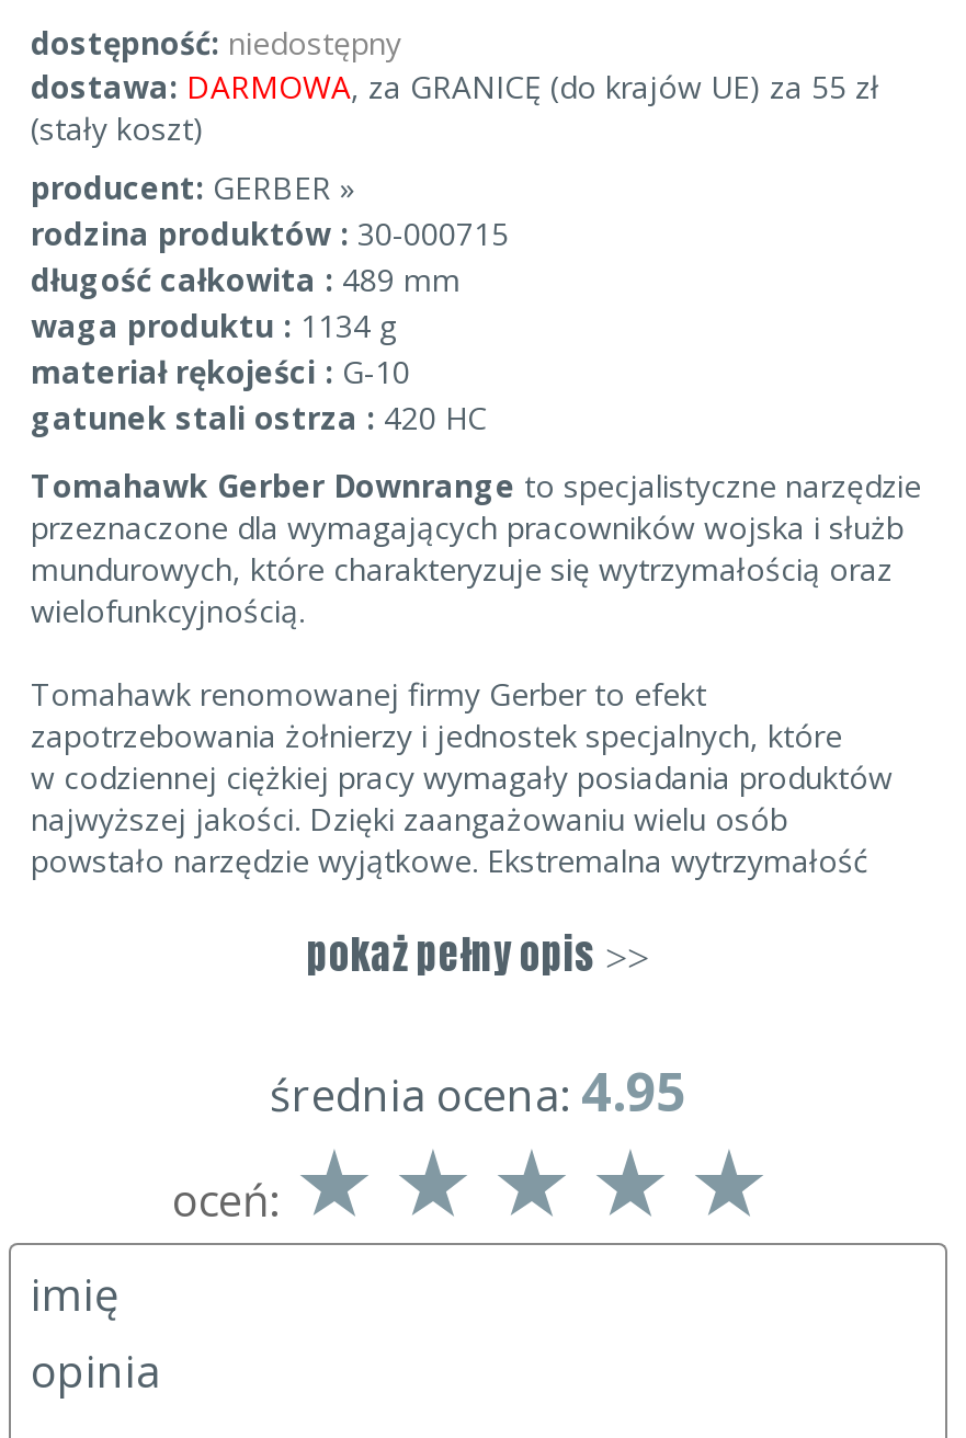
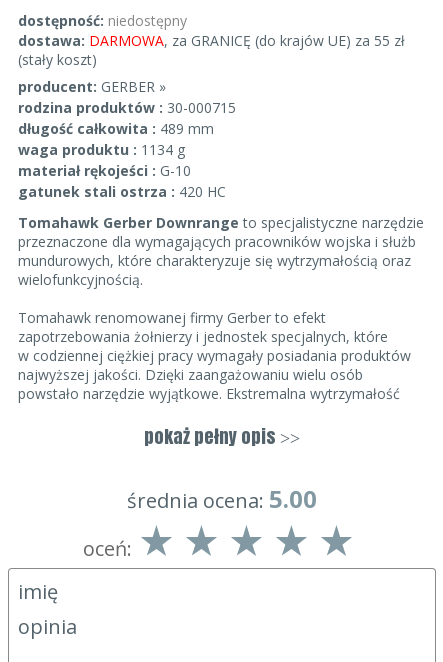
[270,1055,686,1127] średnia ocena: 4.95 -> [127,482,317,515] średnia ocena: 5.00

